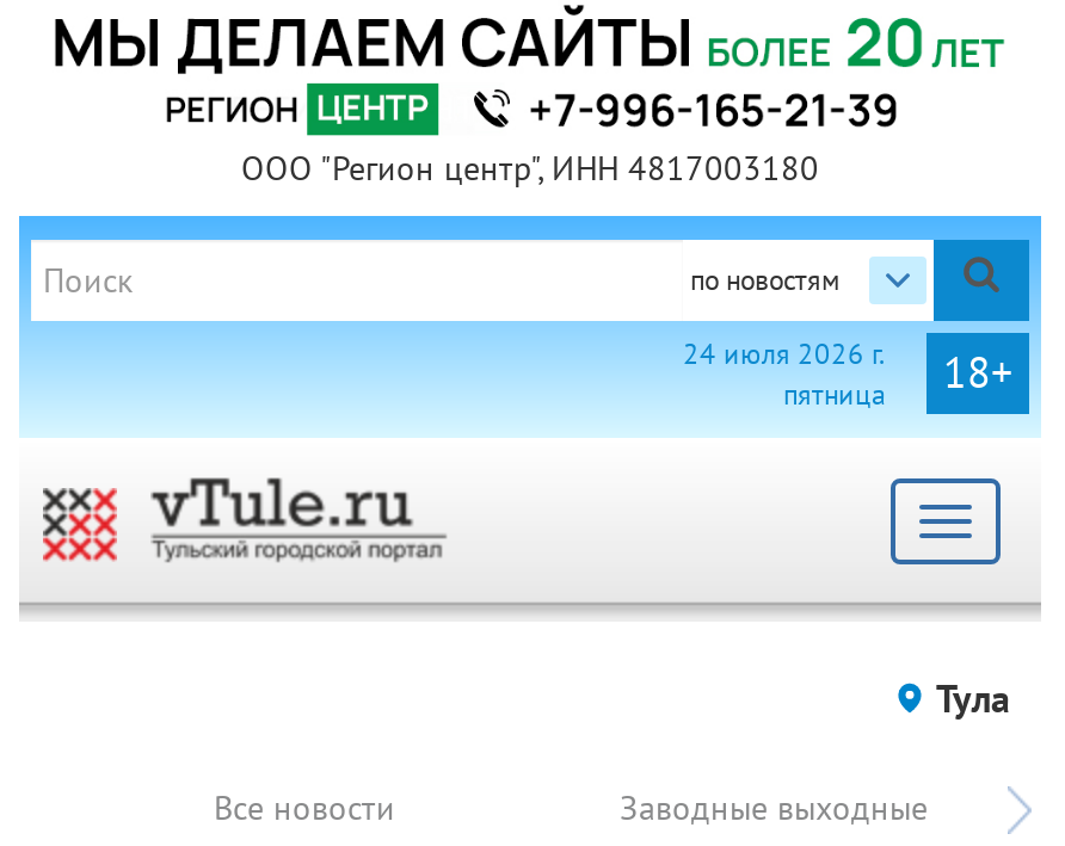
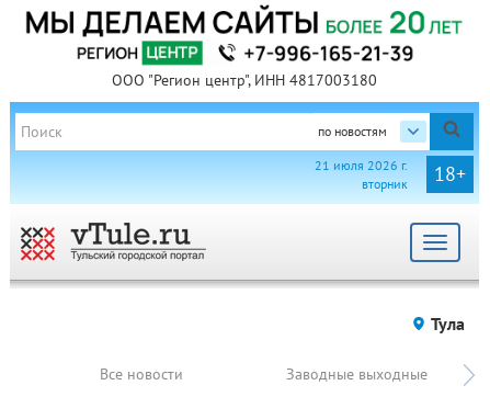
[683,335,886,411] 24 июля 2026 г. | пятница -> [315,157,408,192] 21 июля 2026 г. | вторник

